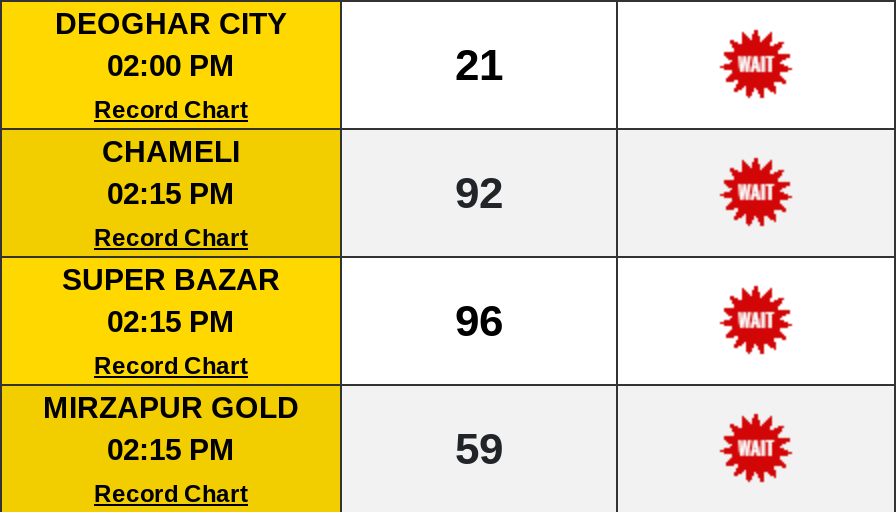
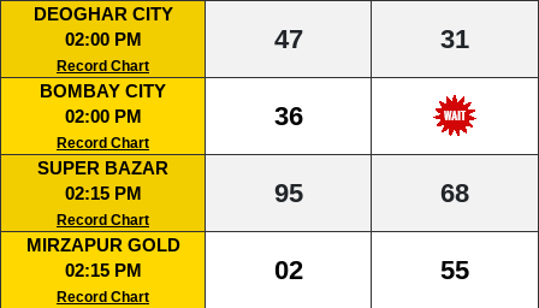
[455,40,503,90] 21 -> [274,24,469,54] 47 | 31
[102,134,240,210] CHAMELI | 02:15 PM -> [40,81,166,126] BOMBAY CITY | 02:00 PM
[455,168,503,218] 92 -> [274,101,303,131] 36
[455,296,503,346] 96 -> [274,178,469,208] 95 | 68
[455,424,503,474] 59 -> [274,255,469,285] 02 | 55

